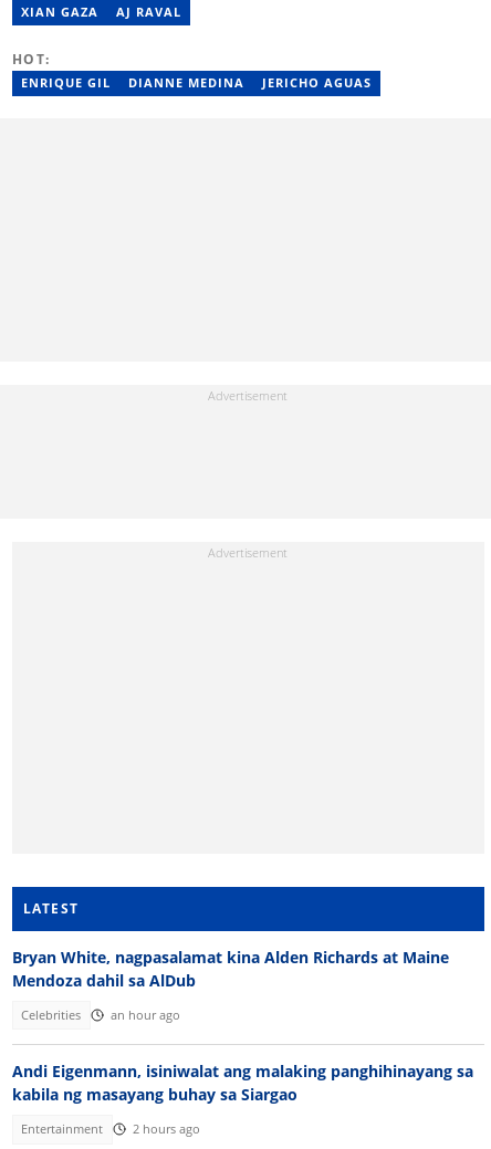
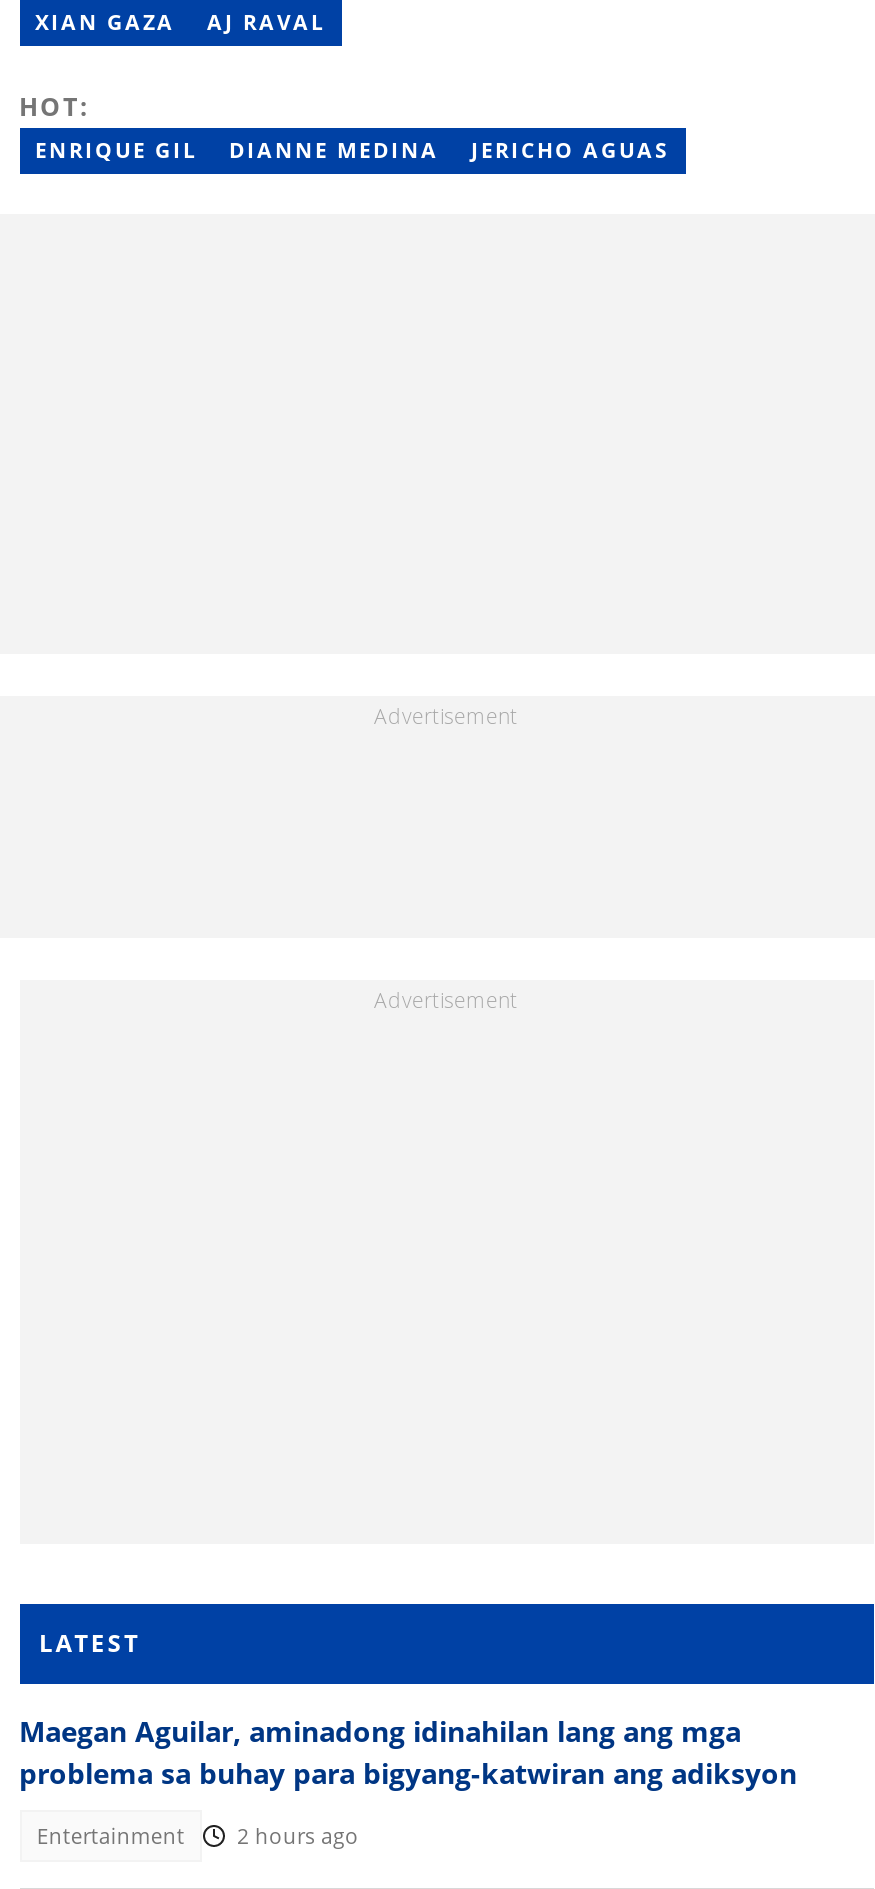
[12,946,473,1105] Bryan White, nagpasalamat kina Alden Richards at Maine | Mendoza dahil sa AlDub | Celebrities | an hour ago | Andi Eigenmann, isiniwalat ang malaking panghihinayang sa | kabila ng masayang buhay sa Siargao -> [19,1711,797,1791] Maegan Aguilar, aminadong idinahilan lang ang mga | problema sa buhay para bigyang-katwiran ang adiksyon

